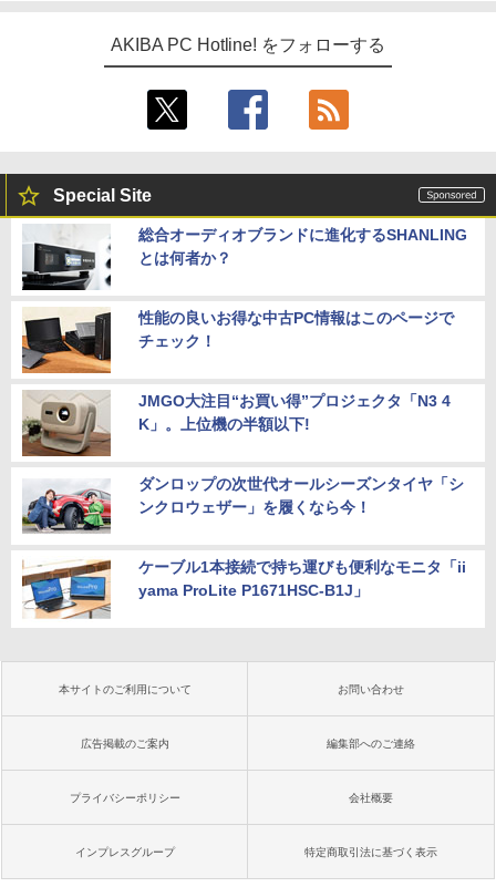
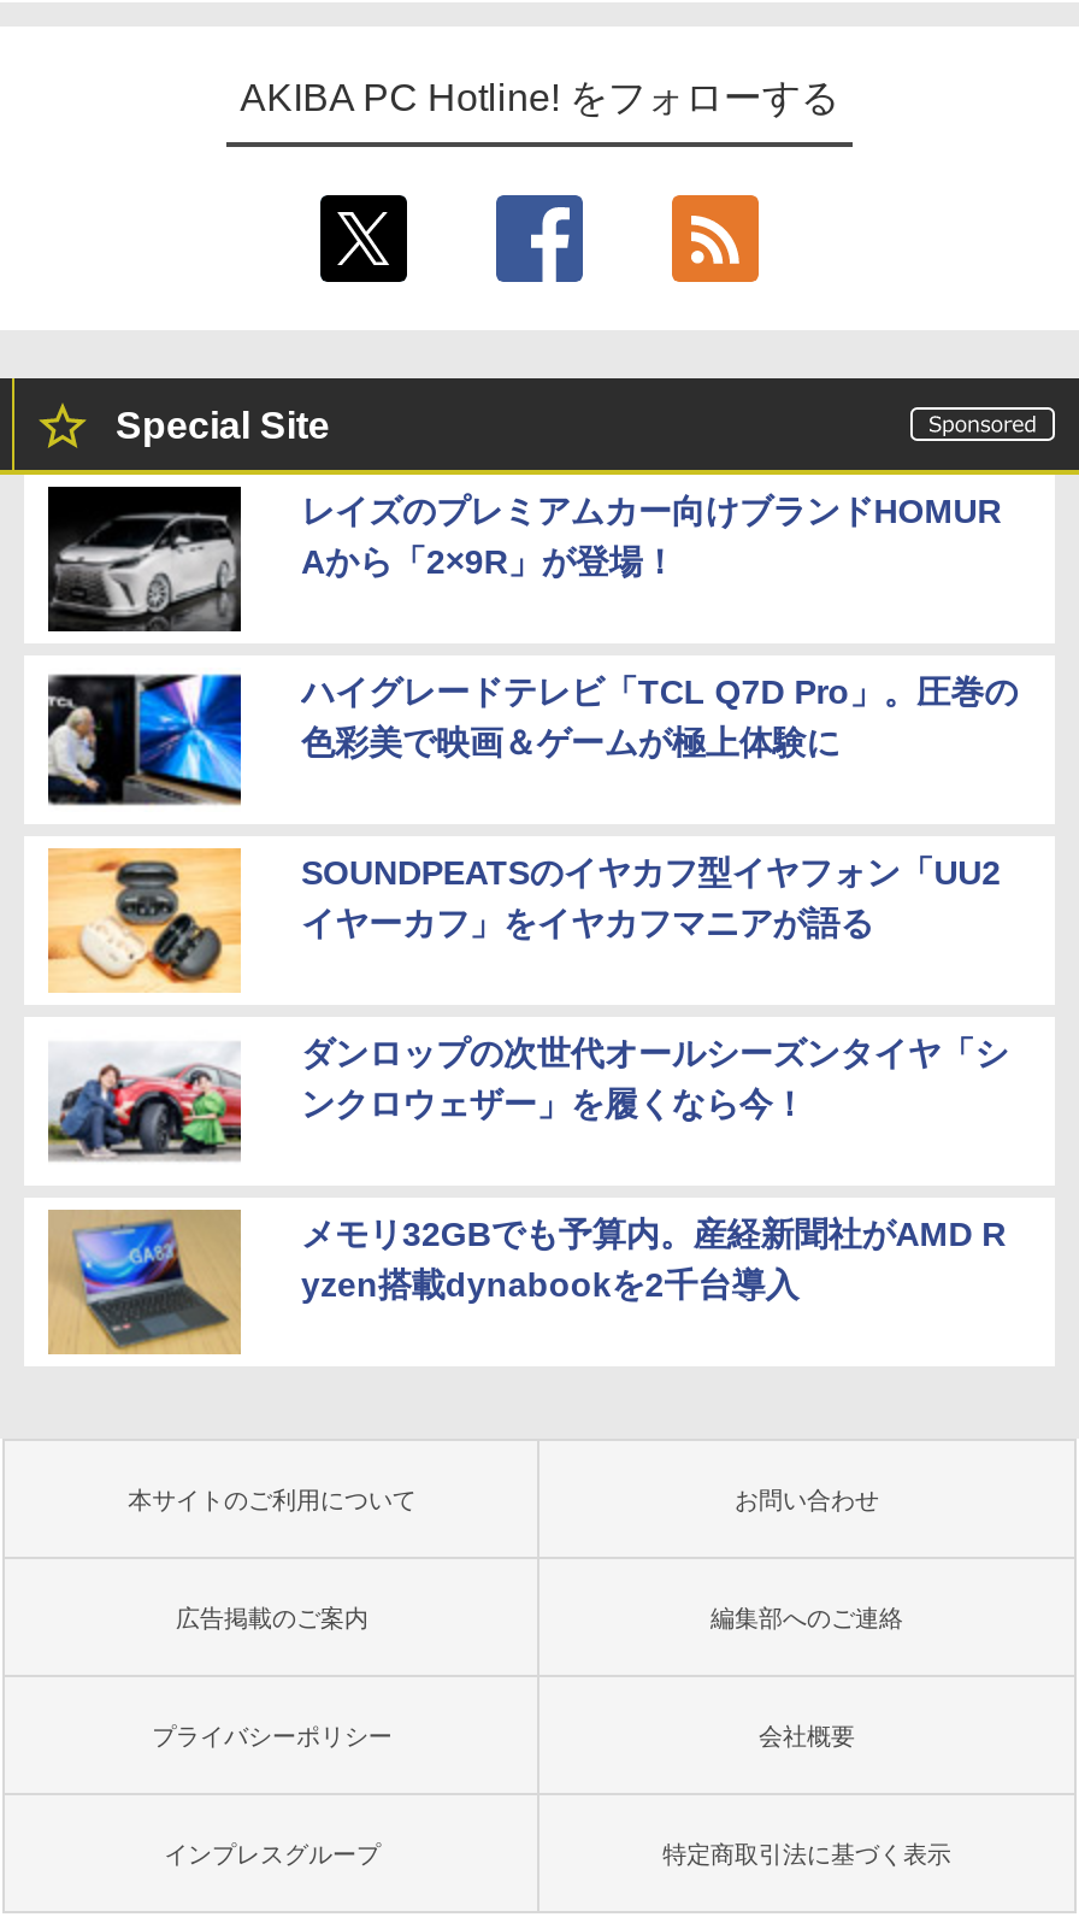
[22,224,467,290] [image] | 総合オーディオブランドに進化するSHANLING | とは何者か？ -> [46,484,1001,634] [image] | レイズのプレミアムカー向けブランドHOMUR | Aから「2×9R」が登場！
[21,308,454,374] [image] | 性能の良いお得な中古PC情報はこのページで | チェック！ -> [46,672,1018,812] [image] | ハイグレードテレビ「TCL Q7D Pro」。圧巻の | 色彩美で映画＆ゲームが極上体験に
[21,390,450,457] [image] | JMGO大注目“お買い得”プロジェクタ「N3 4 | K」。上位機の半額以下! -> [46,848,1001,993] [image] | SOUNDPEATSのイヤカフ型イヤフォン「UU2 | イヤーカフ」をイヤカフマニアが語る
[21,556,466,622] [image] | ケーブル1本接続で持ち運びも便利なモニタ「ii | yama ProLite P1671HSC-B1J」 -> [48,1207,1006,1357] [image] | メモリ32GBでも予算内。産経新聞社がAMD R | yzen搭載dynabookを2千台導入

